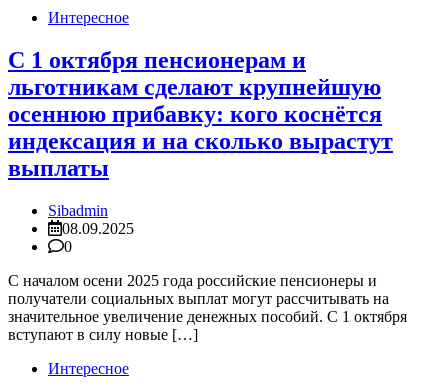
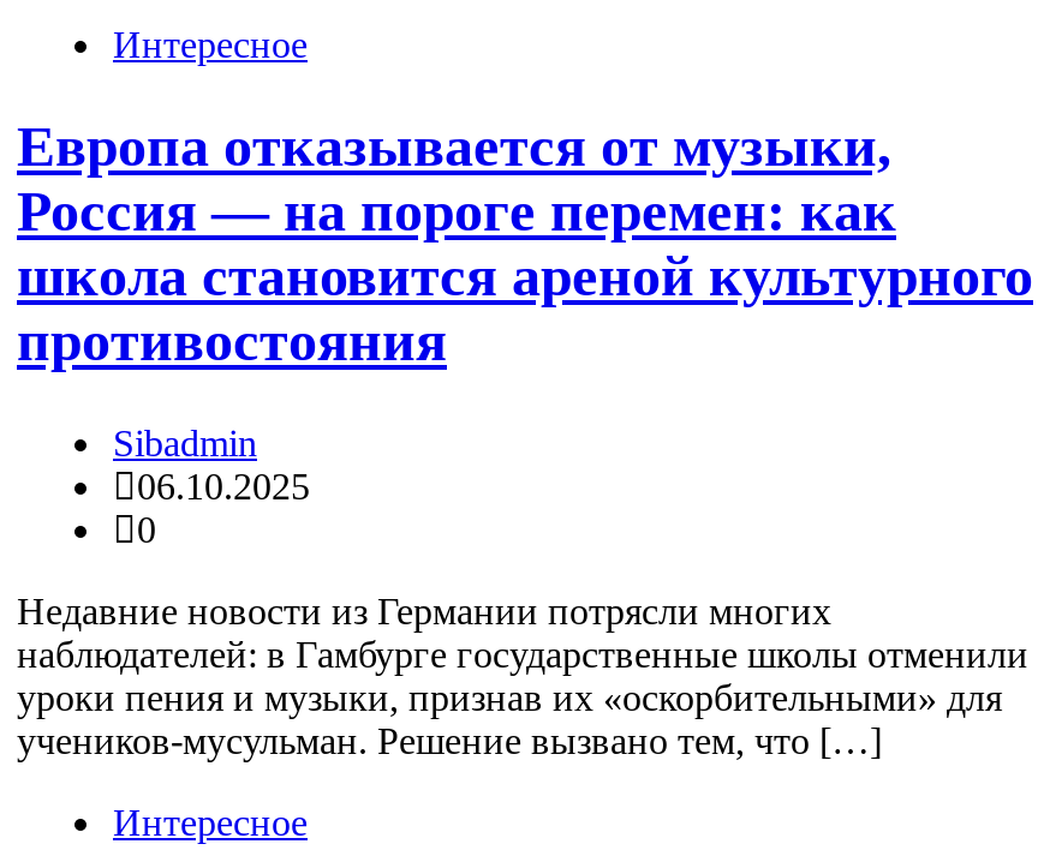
[8,47,393,181] С 1 октября пенсионерам и | льготникам сделают крупнейшую | осеннюю прибавку: кого коснётся | индексация и на сколько вырастут | выплаты -> [17,115,1033,372] Европа отказывается от музыки, | Россия — на пороге перемен: как | школа становится ареной культурного | противостояния
[62,220,134,237] 08.09.2025 -> [137,466,310,506] 06.10.2025
[8,272,407,343] С началом осени 2025 года российские пенсионеры и | получатели социальных выплат могут рассчитывать на | значительное увеличение денежных пособий. С 1 октября | вступают в силу новые […] -> [17,590,1028,761] Недавние новости из Германии потрясли многих | наблюдателей: в Гамбурге государственные школы отменили | уроки пения и музыки, признав их «оскорбительными» для | учеников-мусульман. Решение вызвано тем, что […]

